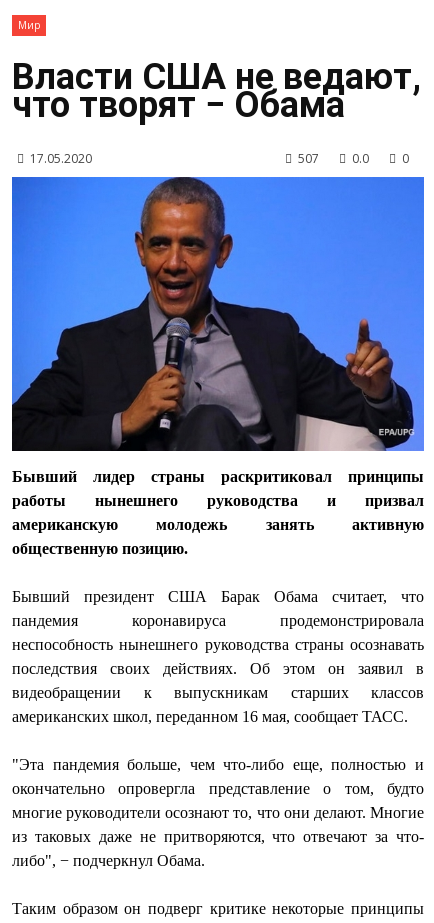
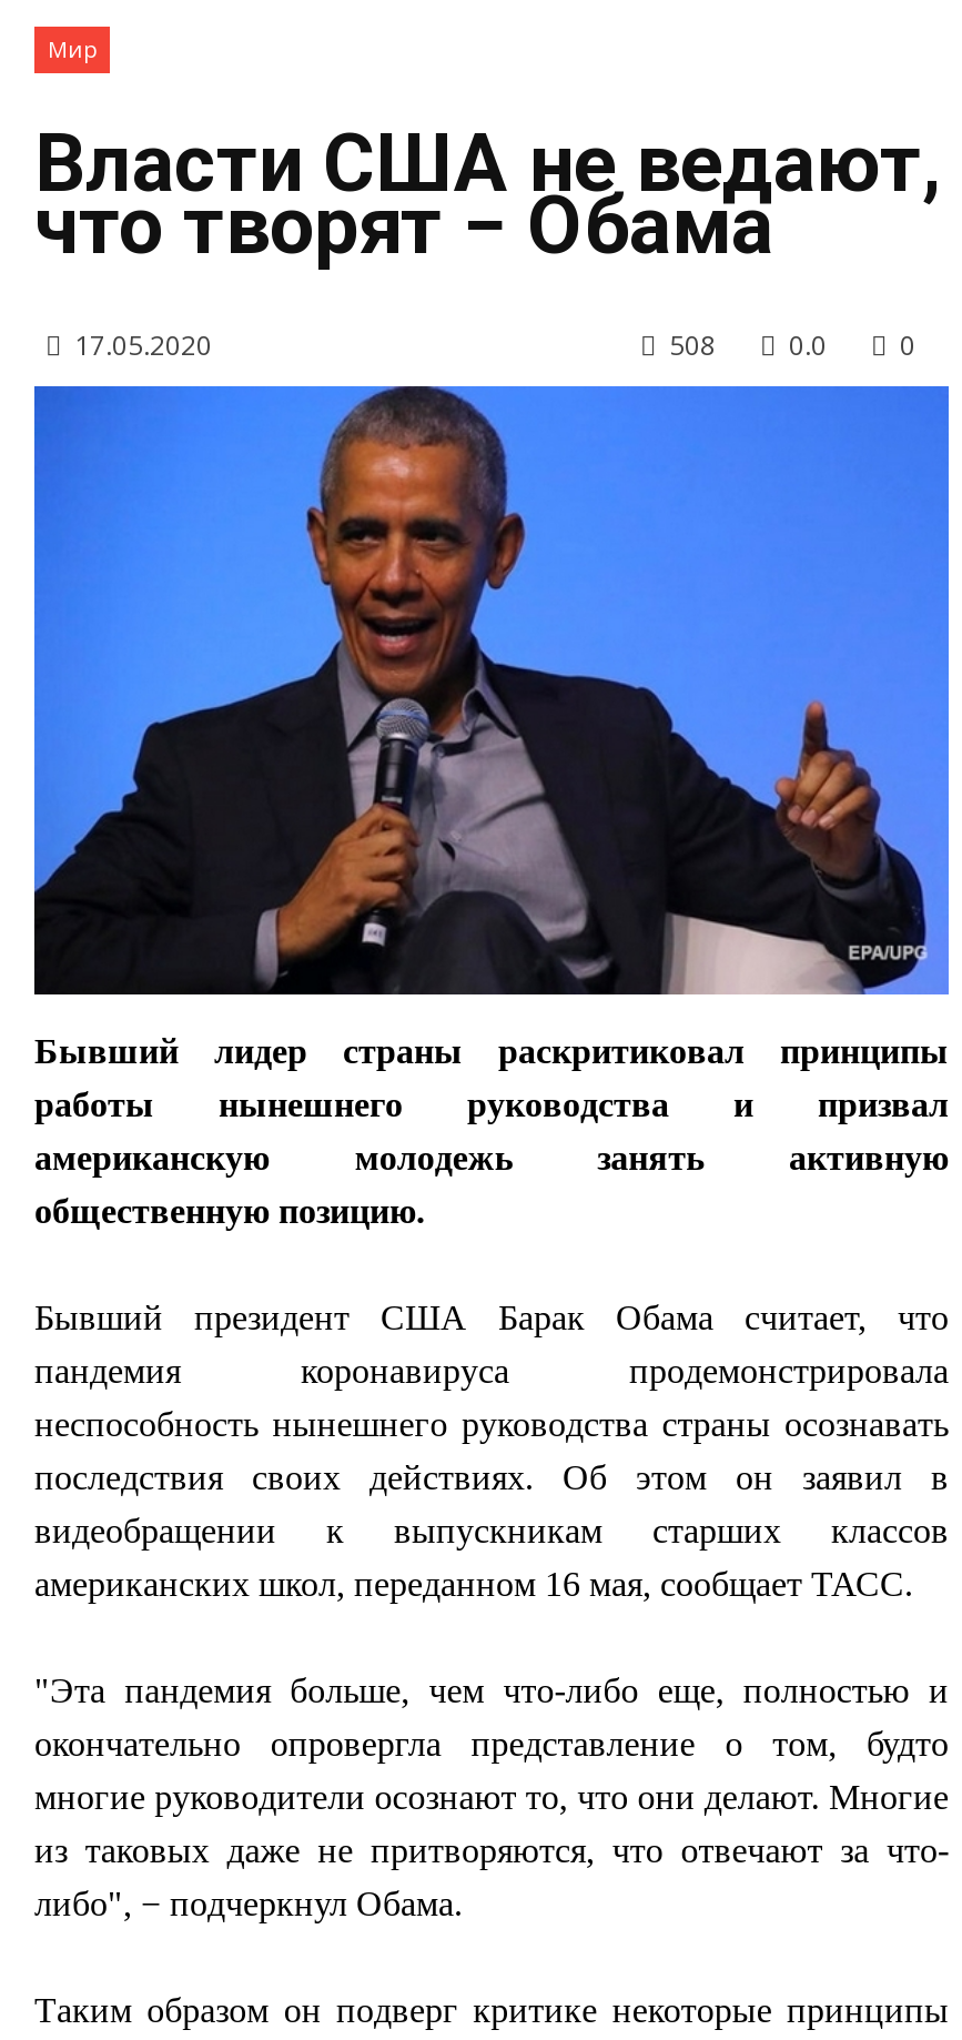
[295,150,409,167] 507 0.0 0 -> [662,326,915,364] 508 0.0 0

